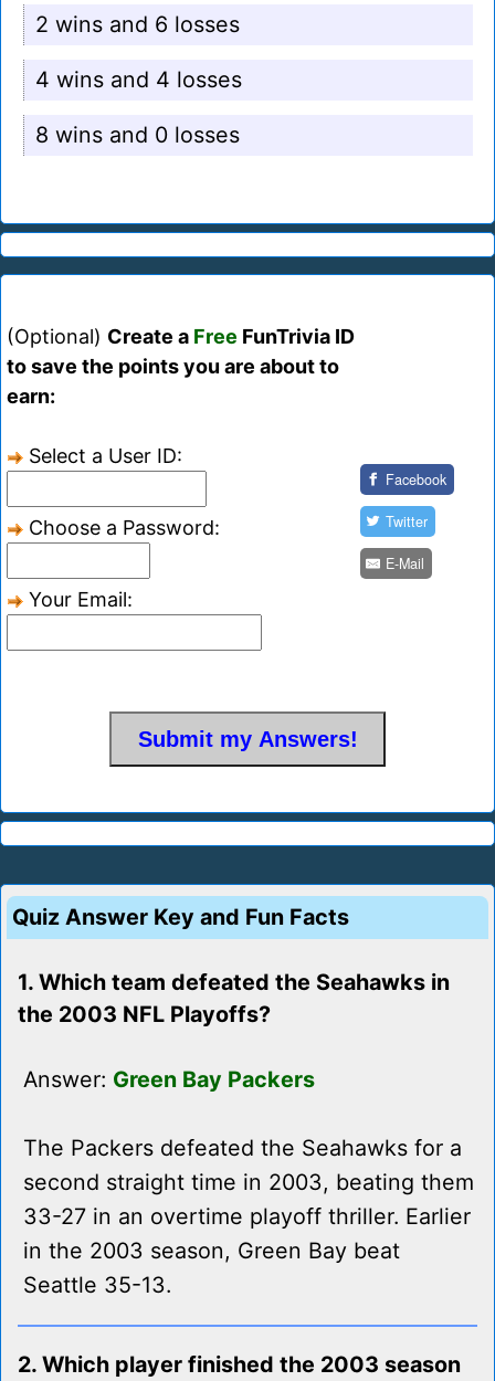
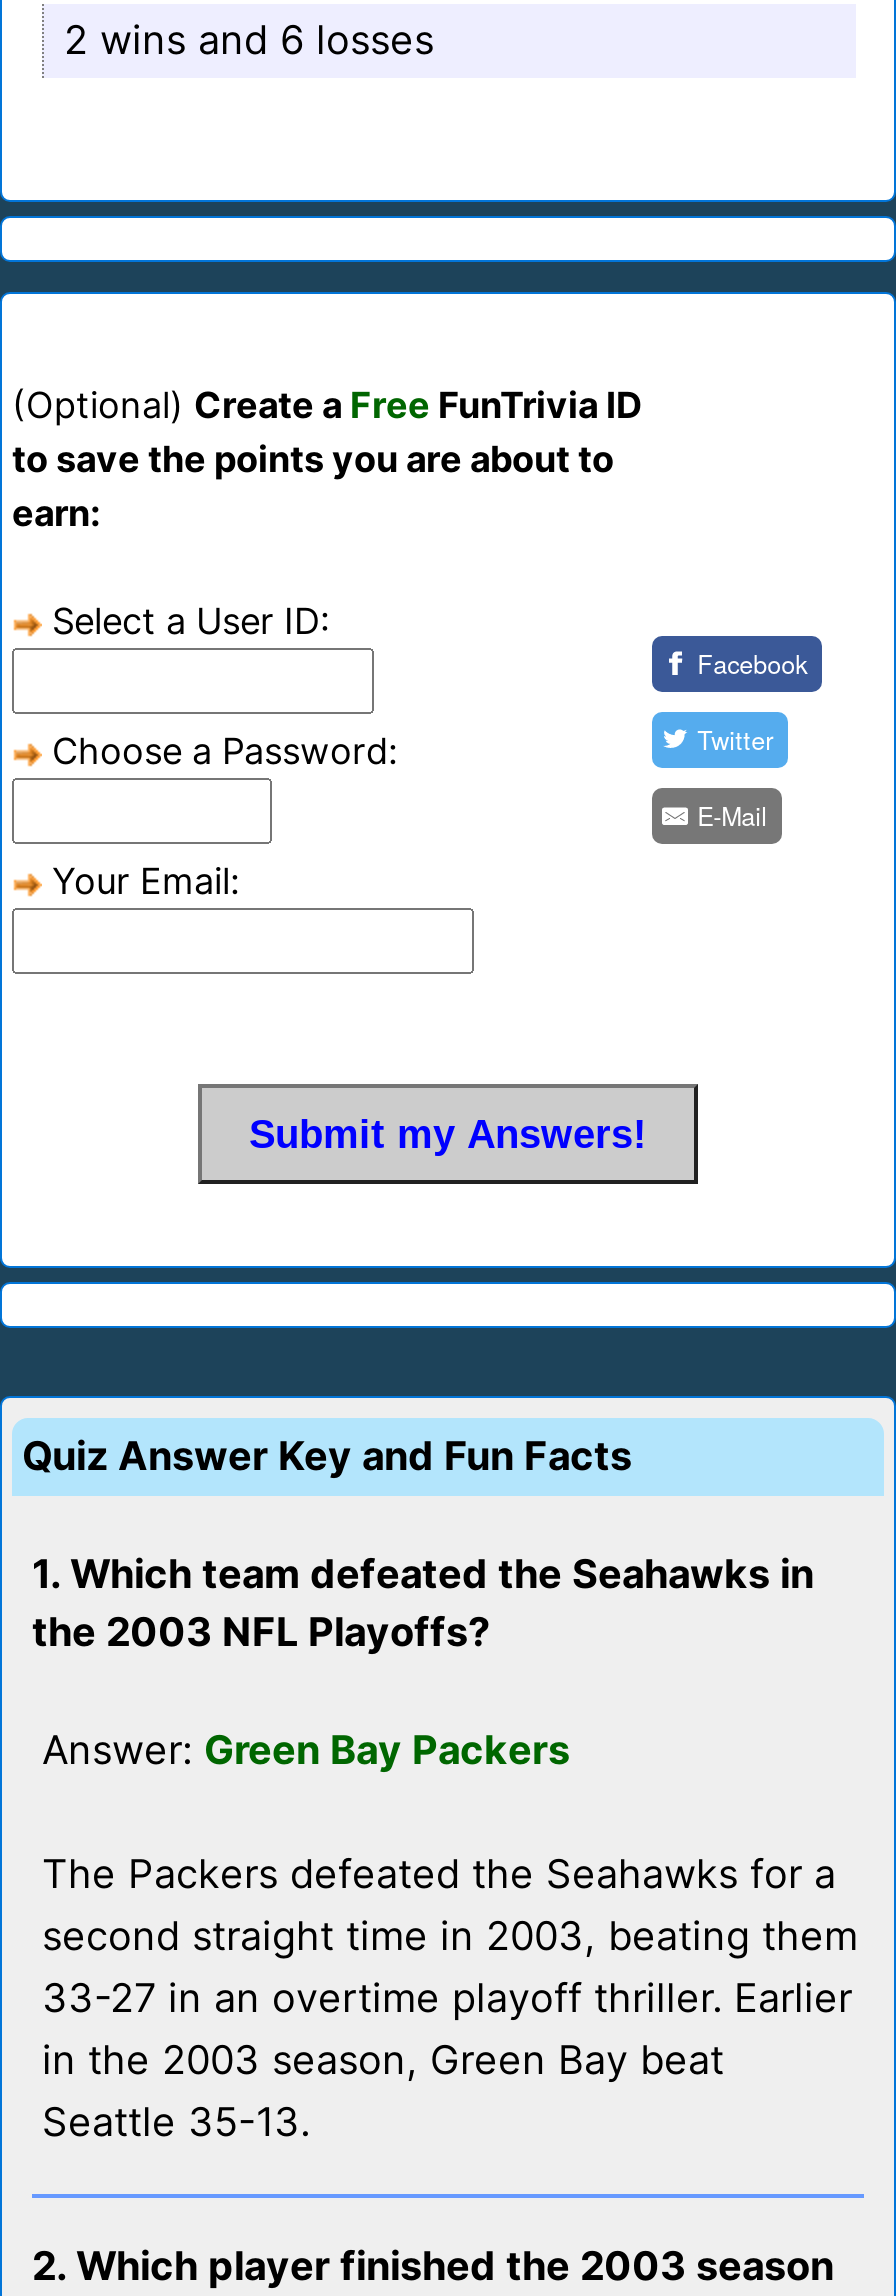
[35,66,242,148] 4 wins and 4 losses | 8 wins and 0 losses -> none

